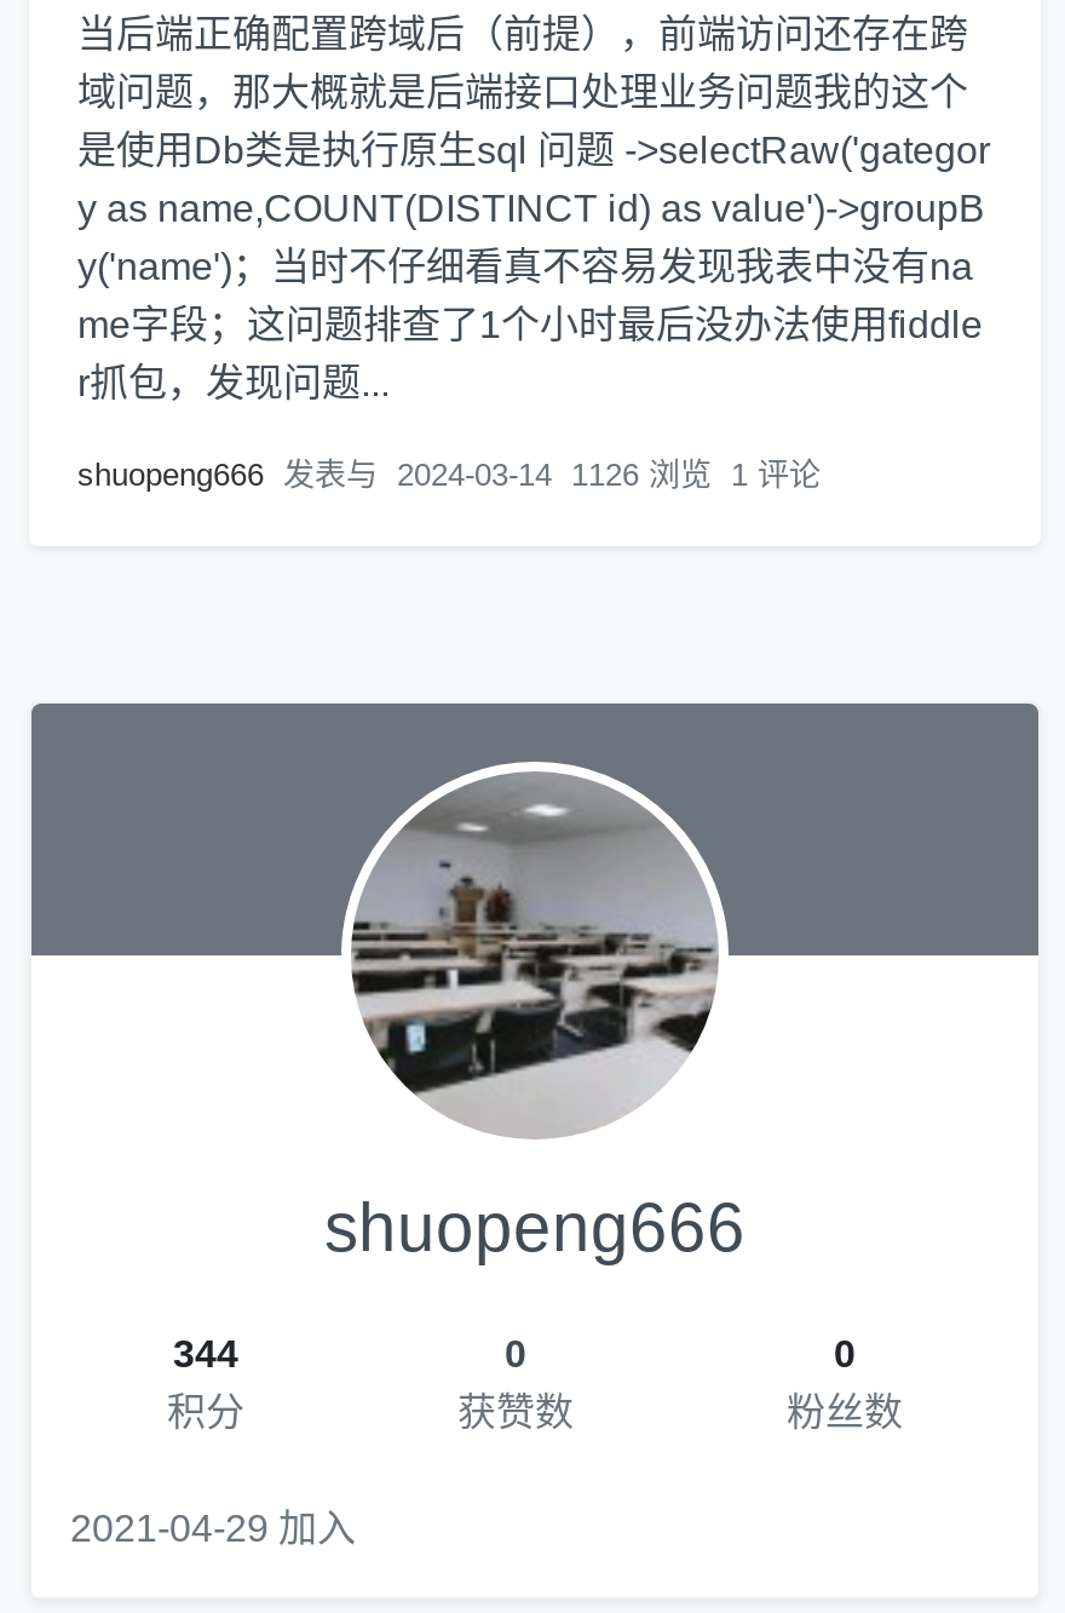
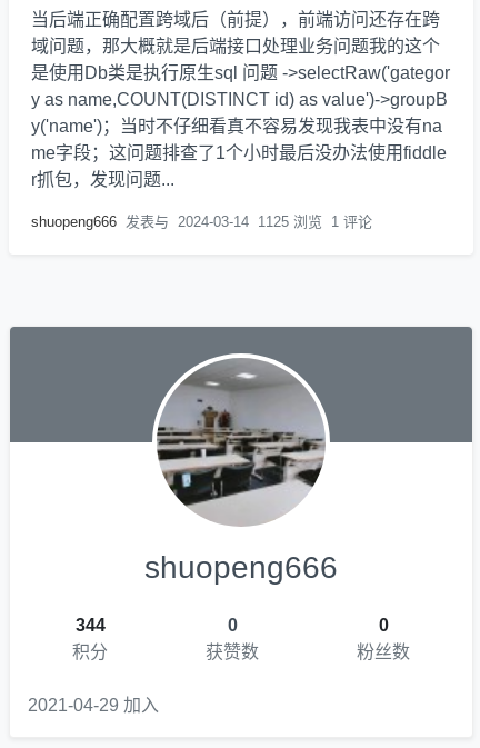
[77,457,821,493] shuopeng666 发表与 2024-03-14 1126 浏览 1 评论 -> [31,213,372,230] shuopeng666 发表与 2024-03-14 1125 浏览 1 评论

